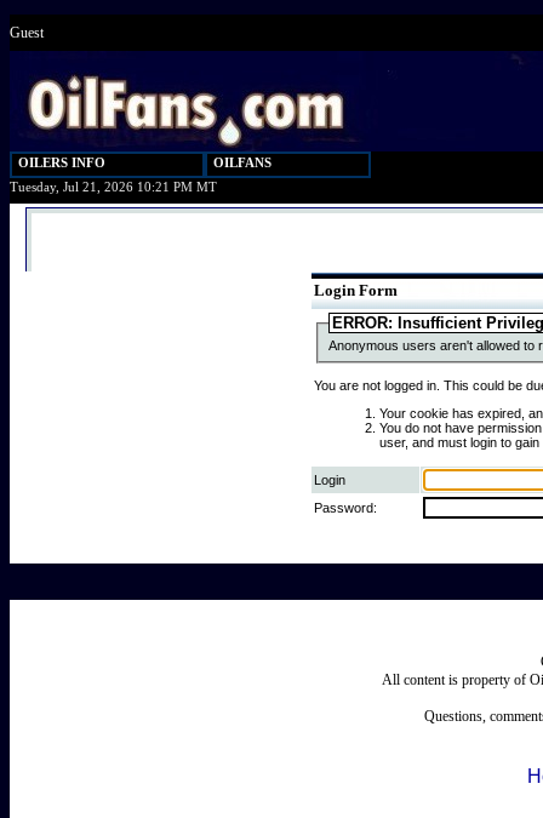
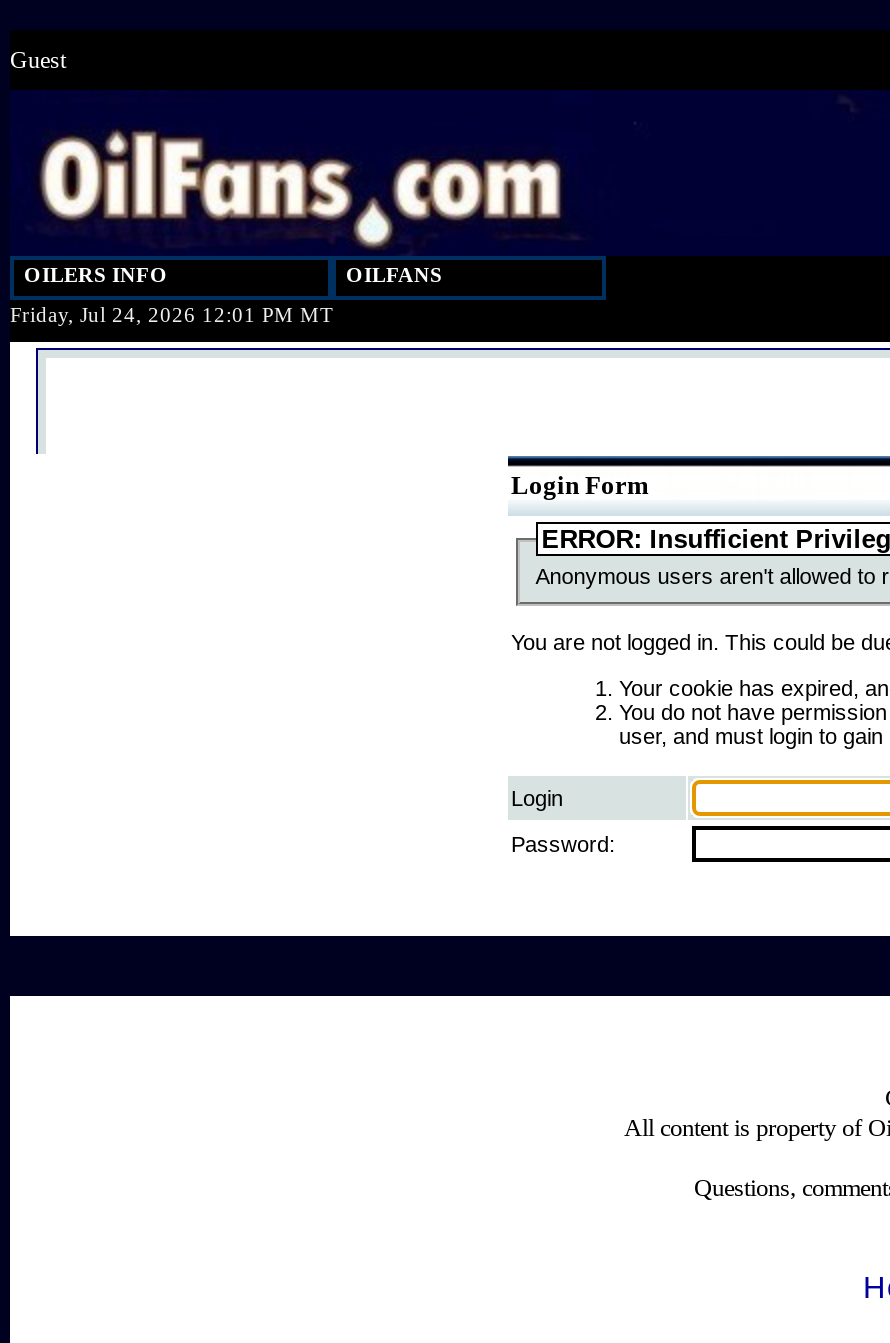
[10,181,217,194] Tuesday, Jul 21, 2026 10:21 PM MT -> [10,304,334,326] Friday, Jul 24, 2026 12:01 PM MT

